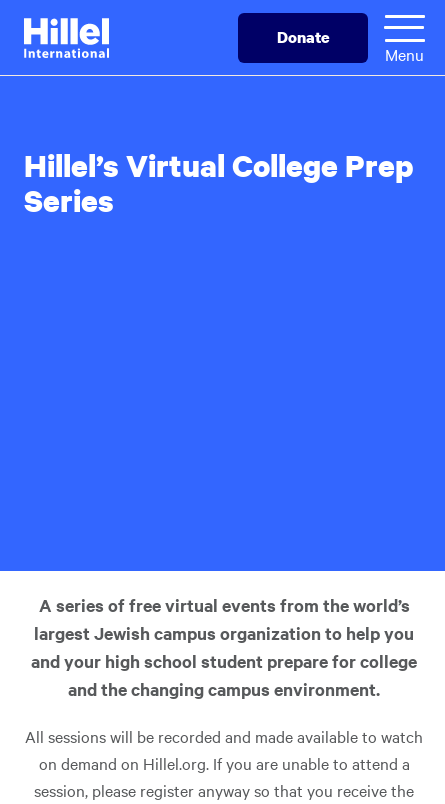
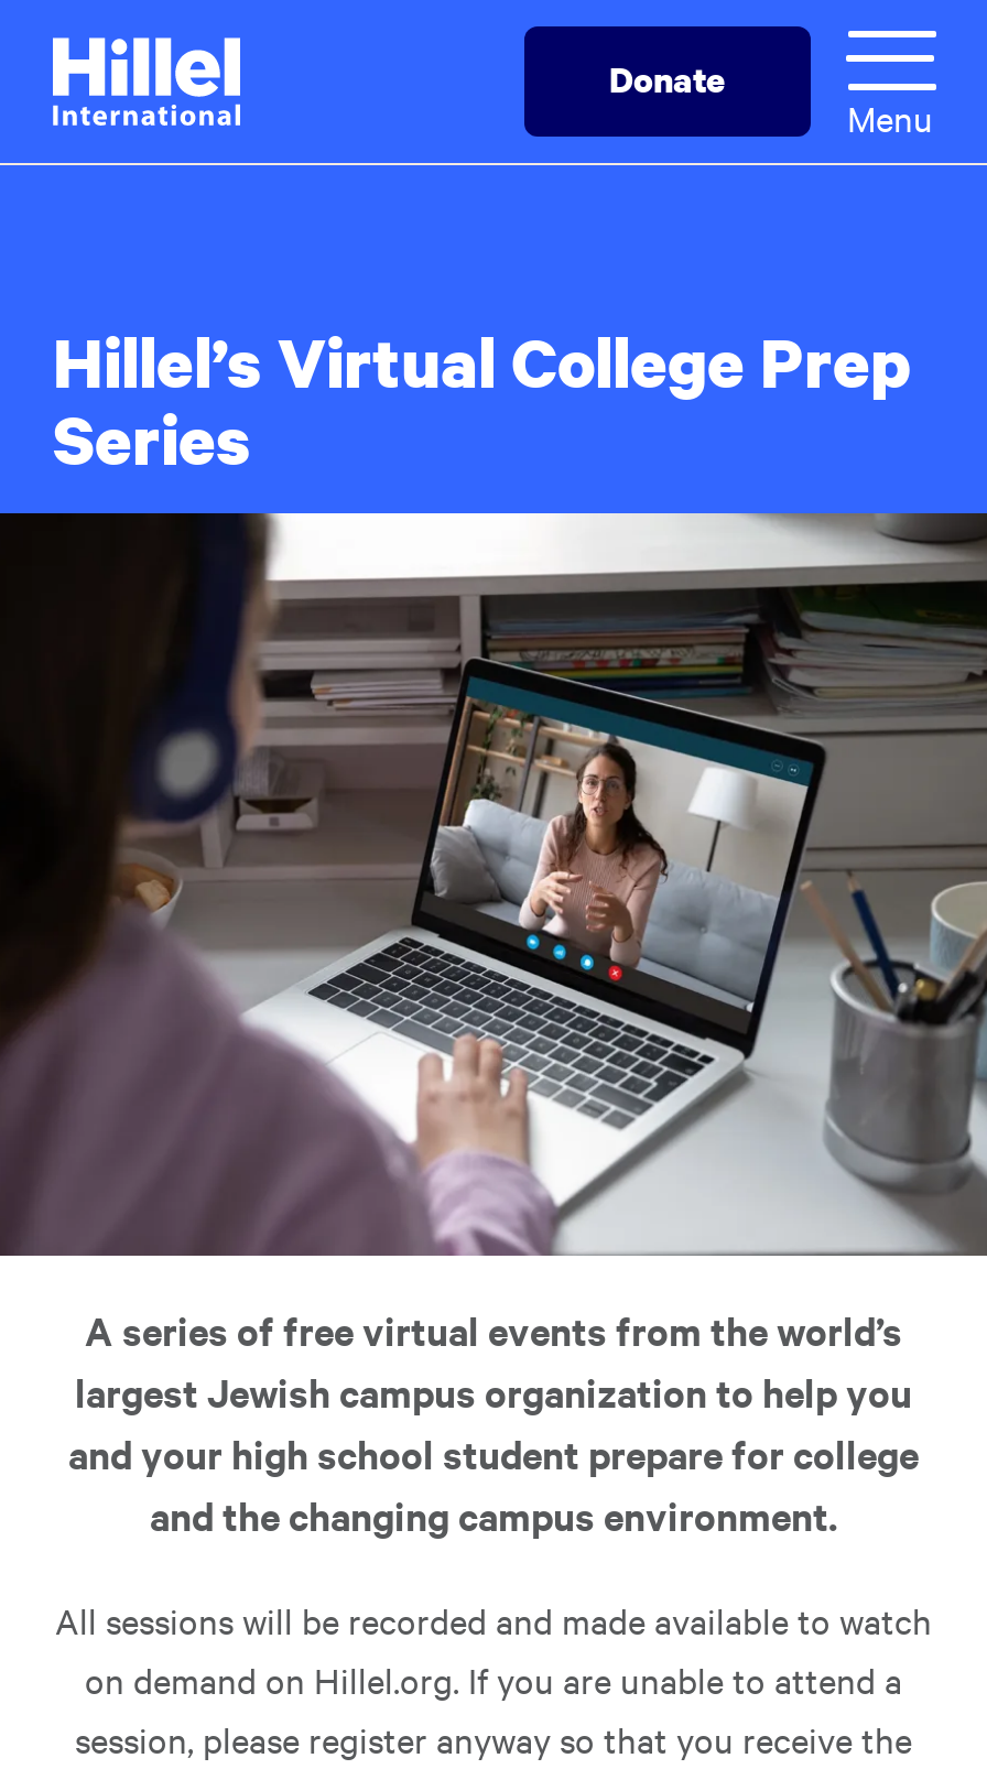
none -> [7,511,980,1258] [image]

